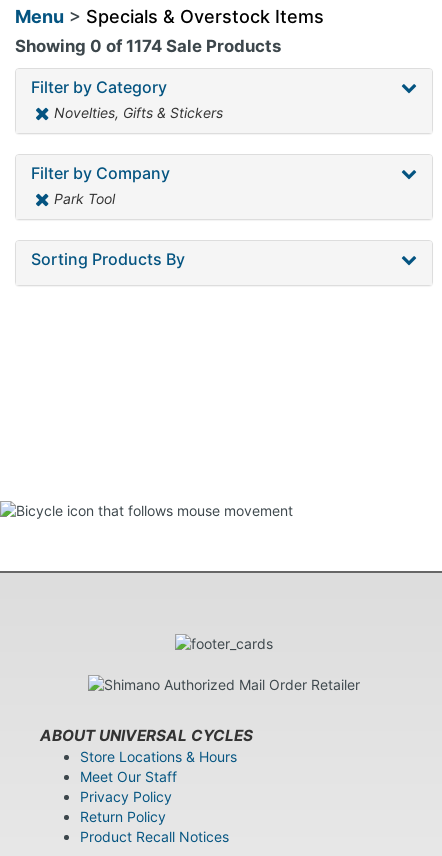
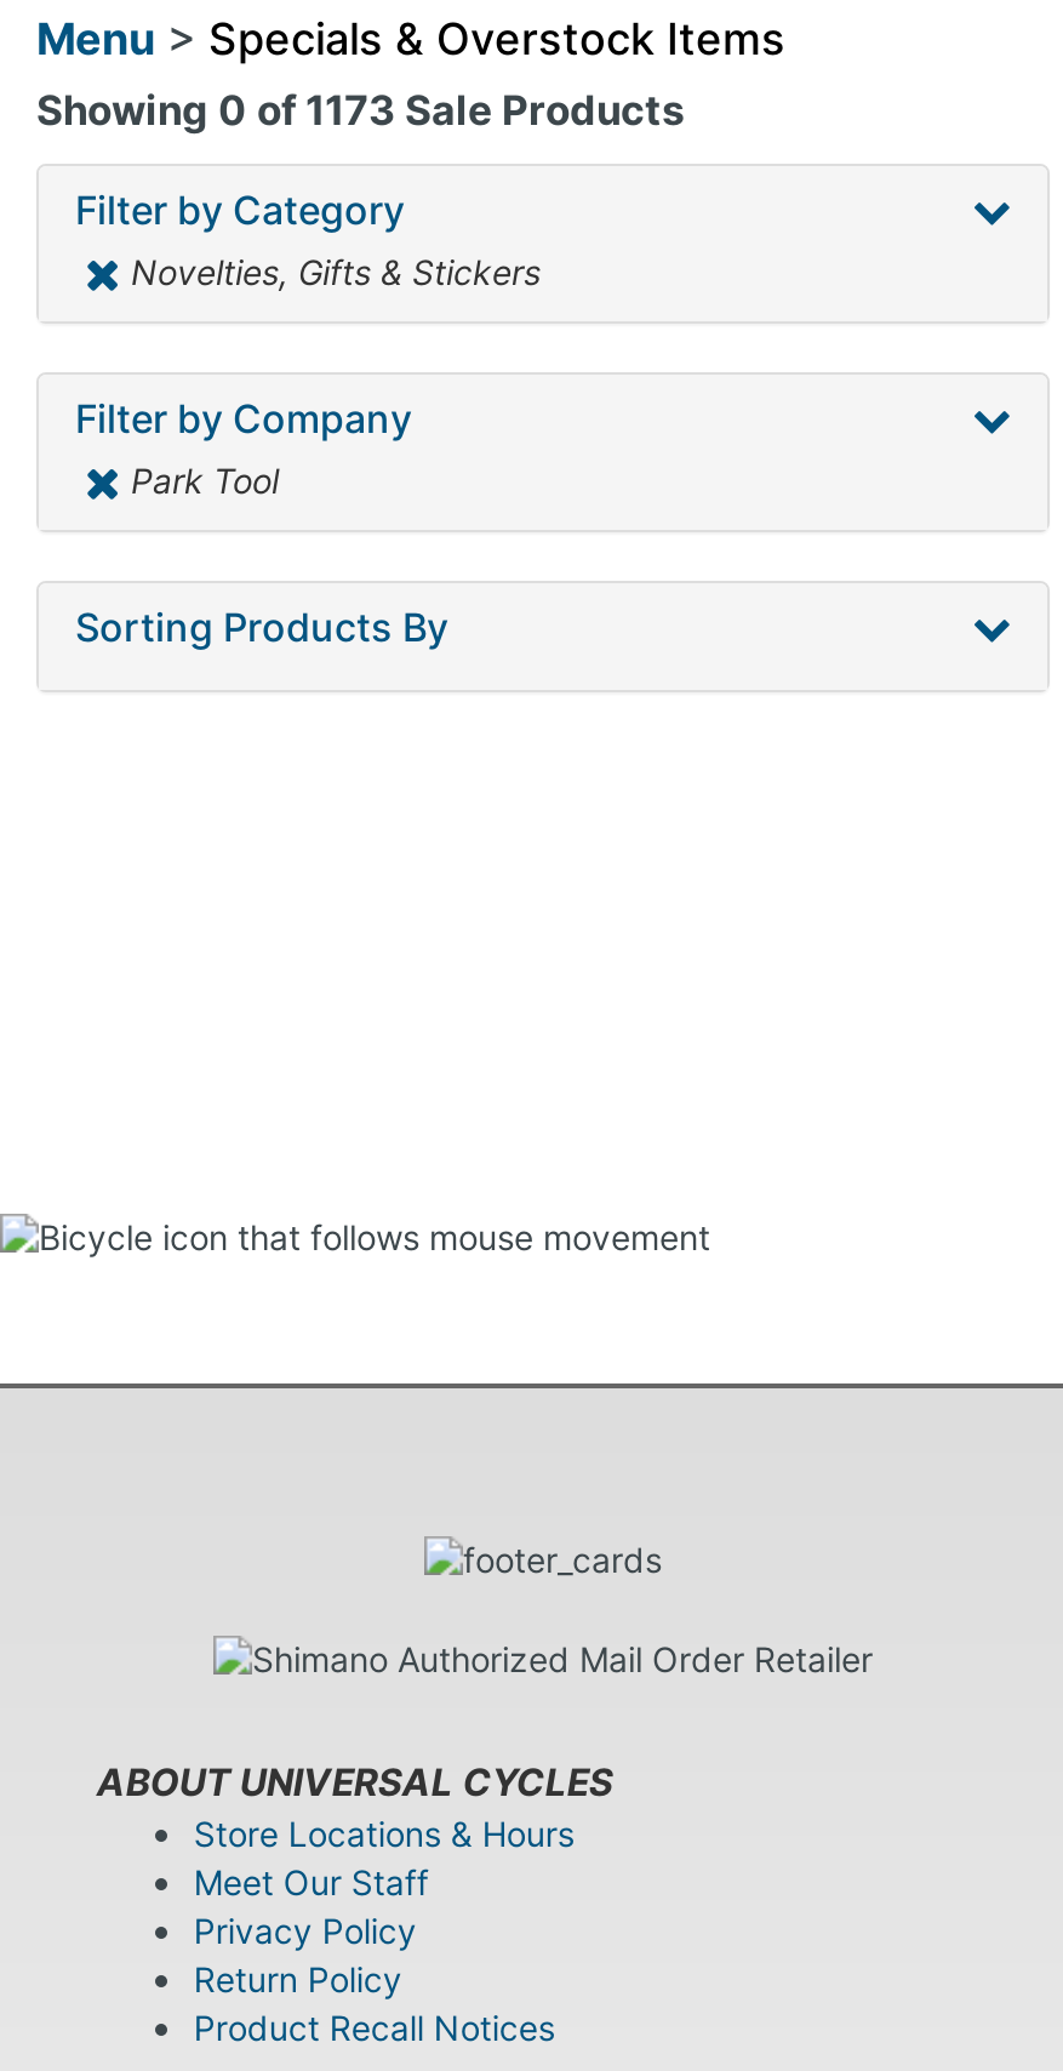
[15,36,281,56] Showing 0 of 1174 Sale Products -> [36,86,684,135] Showing 0 of 1173 Sale Products

